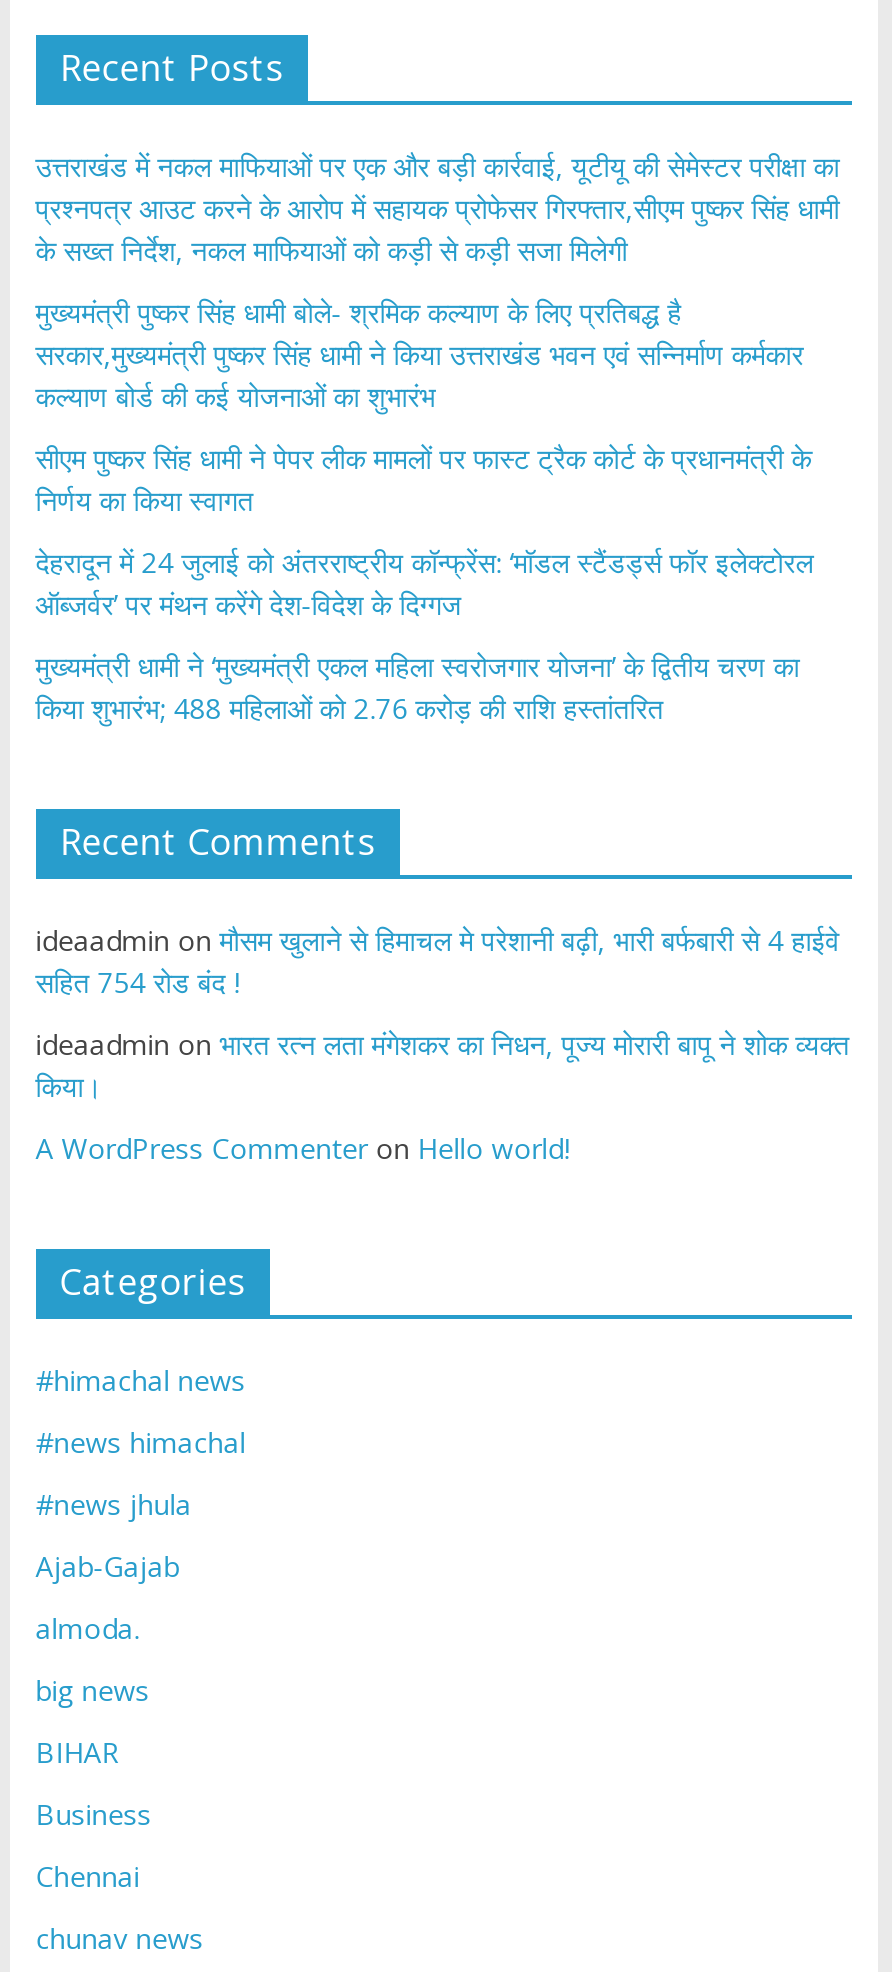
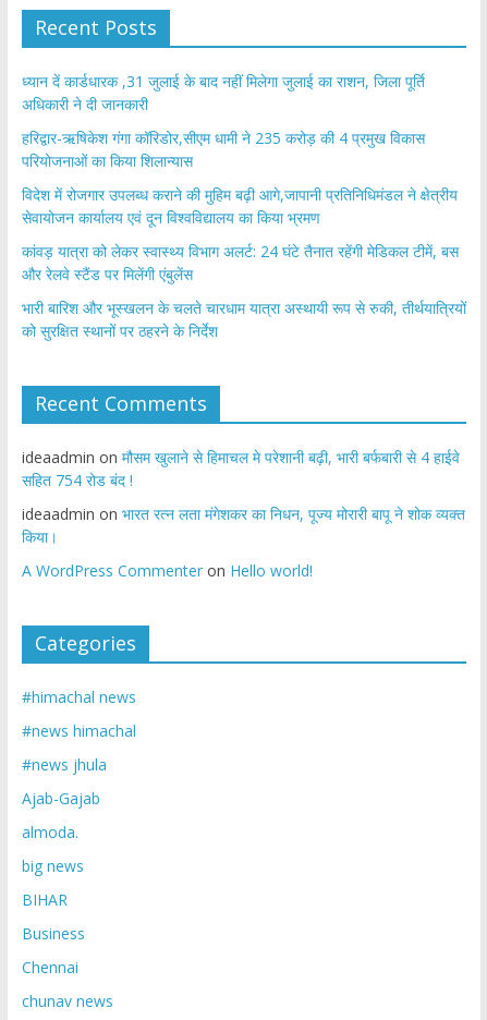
[36,148,840,270] उत्तराखंड में नकल माफियाओं पर एक और बड़ी कार्रवाई, यूटीयू की सेमेस्टर परीक्षा का | प्रश्नपत्र आउट करने के आरोप में सहायक प्रोफेसर गिरफ्तार,सीएम पुष्कर सिंह धामी | के सख्त निर्देश, नकल माफियाओं को कड़ी से कड़ी सजा मिलेगी -> [22,71,425,115] ध्यान दें कार्डधारक ,31 जुलाई के बाद नहीं मिलेगा जुलाई का राशन, जिला पूर्ति | अधिकारी ने दी जानकारी
[36,294,804,416] मुख्यमंत्री पुष्कर सिंह धामी बोले- श्रमिक कल्याण के लिए प्रतिबद्ध है | सरकार,मुख्यमंत्री पुष्कर सिंह धामी ने किया उत्तराखंड भवन एवं सन्निर्माण कर्मकार | कल्याण बोर्ड की कई योजनाओं का शुभारंभ -> [22,128,425,172] हरिद्वार-ऋषिकेश गंगा कॉरिडोर,सीएम धामी ने 235 करोड़ की 4 प्रमुख विकास | परियोजनाओं का किया शिलान्यास
[36,440,812,520] सीएम पुष्कर सिंह धामी ने पेपर लीक मामलों पर फास्ट ट्रैक कोर्ट के प्रधानमंत्री के | निर्णय का किया स्वागत -> [22,185,457,228] विदेश में रोजगार उपलब्ध कराने की मुहिम बढ़ी आगे,जापानी प्रतिनिधिमंडल ने क्षेत्रीय | सेवायोजन कार्यालय एवं दून विश्वविद्यालय का किया भ्रमण
[36,544,814,624] देहरादून में 24 जुलाई को अंतरराष्ट्रीय कॉन्फ्रेंस: ‘मॉडल स्टैंडर्ड्स फॉर इलेक्टोरल | ऑब्जर्वर’ पर मंथन करेंगे देश-विदेश के दिग्गज -> [22,241,458,285] कांवड़ यात्रा को लेकर स्वास्थ्य विभाग अलर्ट: 24 घंटे तैनात रहेंगी मेडिकल टीमें, बस | और रेलवे स्टैंड पर मिलेंगी एंबुलेंस
[36,648,800,728] मुख्यमंत्री धामी ने ‘मुख्यमंत्री एकल महिला स्वरोजगार योजना’ के द्वितीय चरण का | किया शुभारंभ; 488 महिलाओं को 2.76 करोड़ की राशि हस्तांतरित -> [22,298,466,342] भारी बारिश और भूस्खलन के चलते चारधाम यात्रा अस्थायी रूप से रुकी, तीर्थयात्रियों | को सुरक्षित स्थानों पर ठहरने के निर्देश

